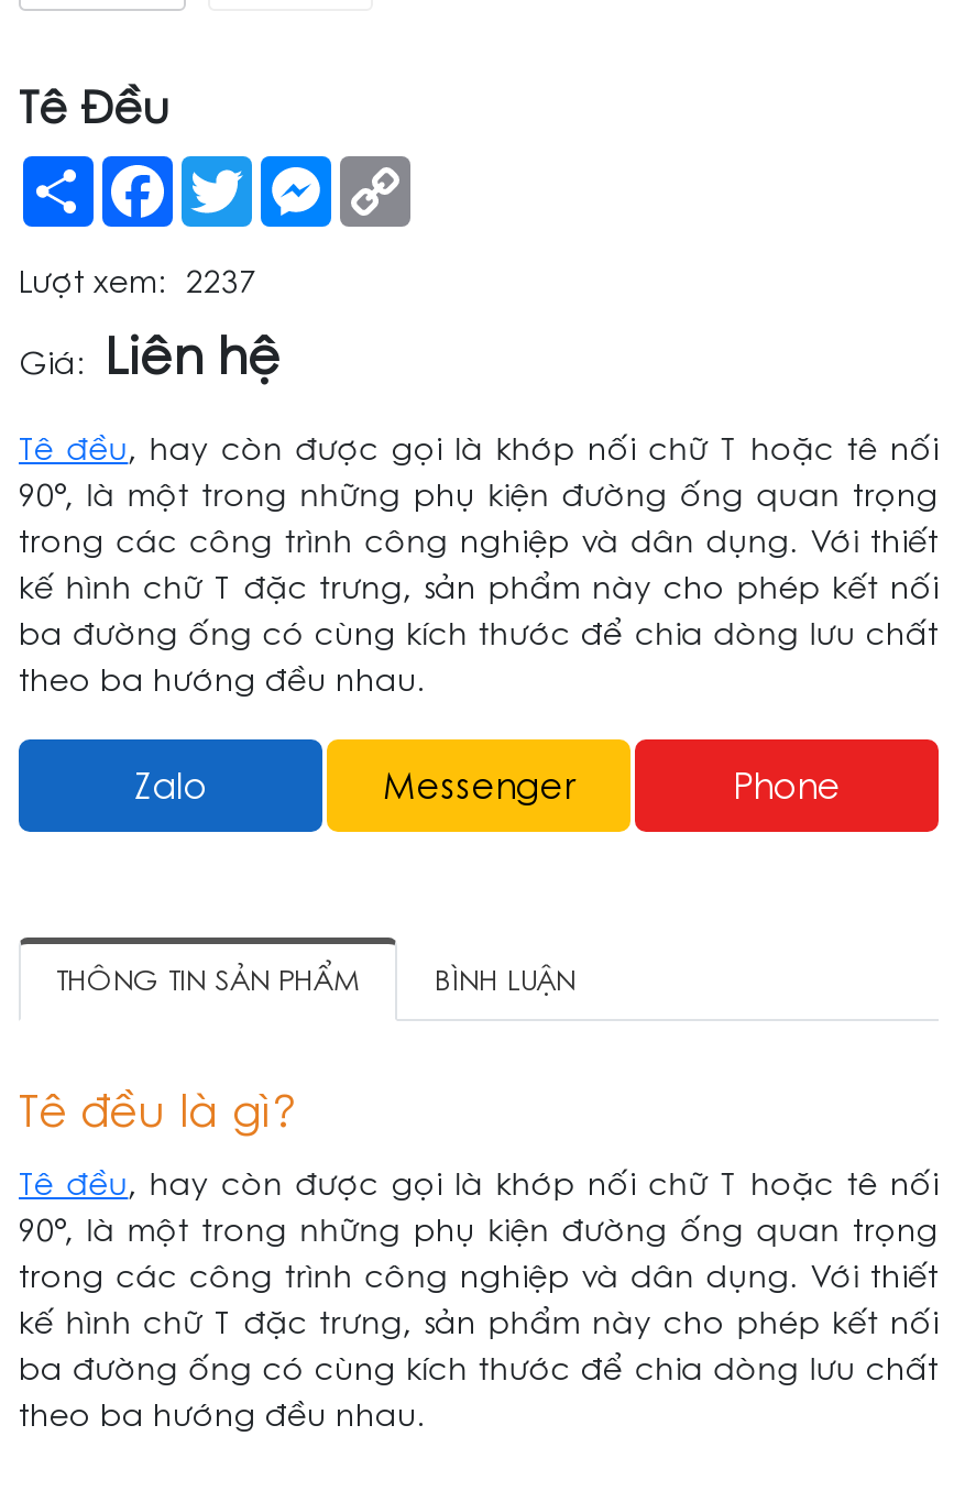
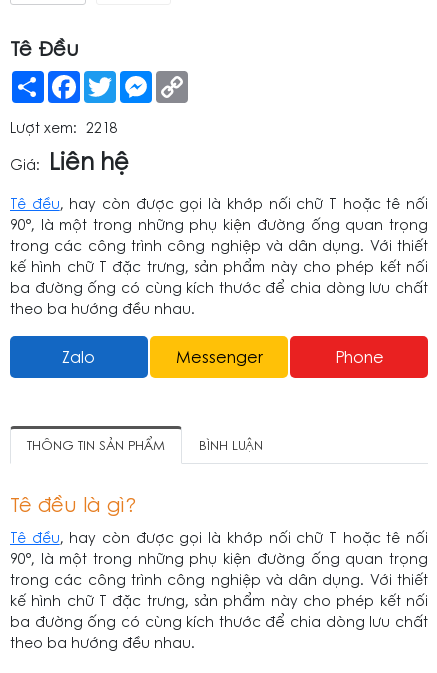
[19,259,256,303] Lượt xem: 2237 -> [10,118,118,138] Lượt xem: 2218

